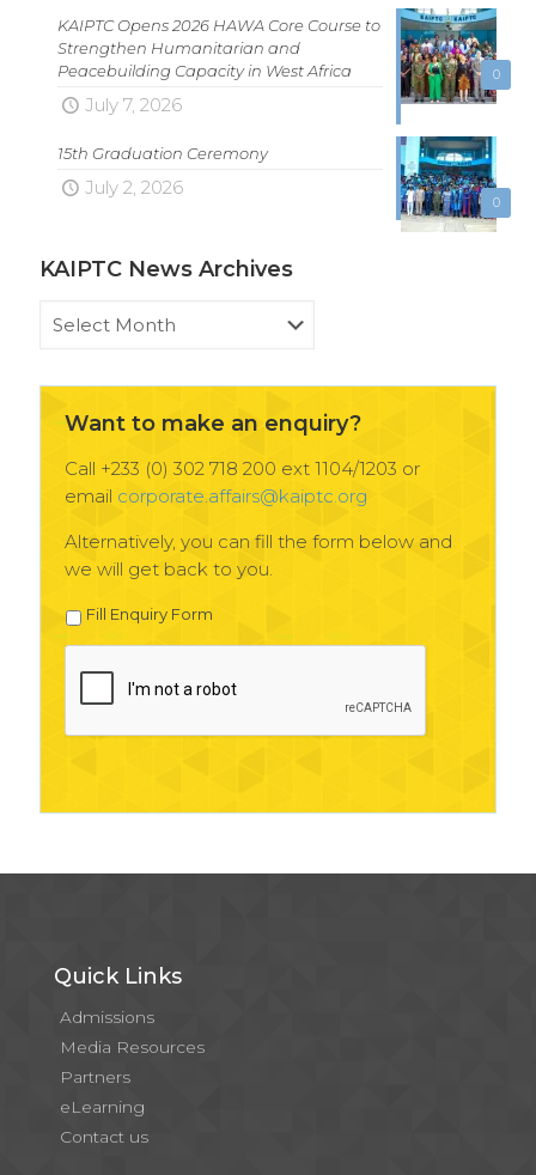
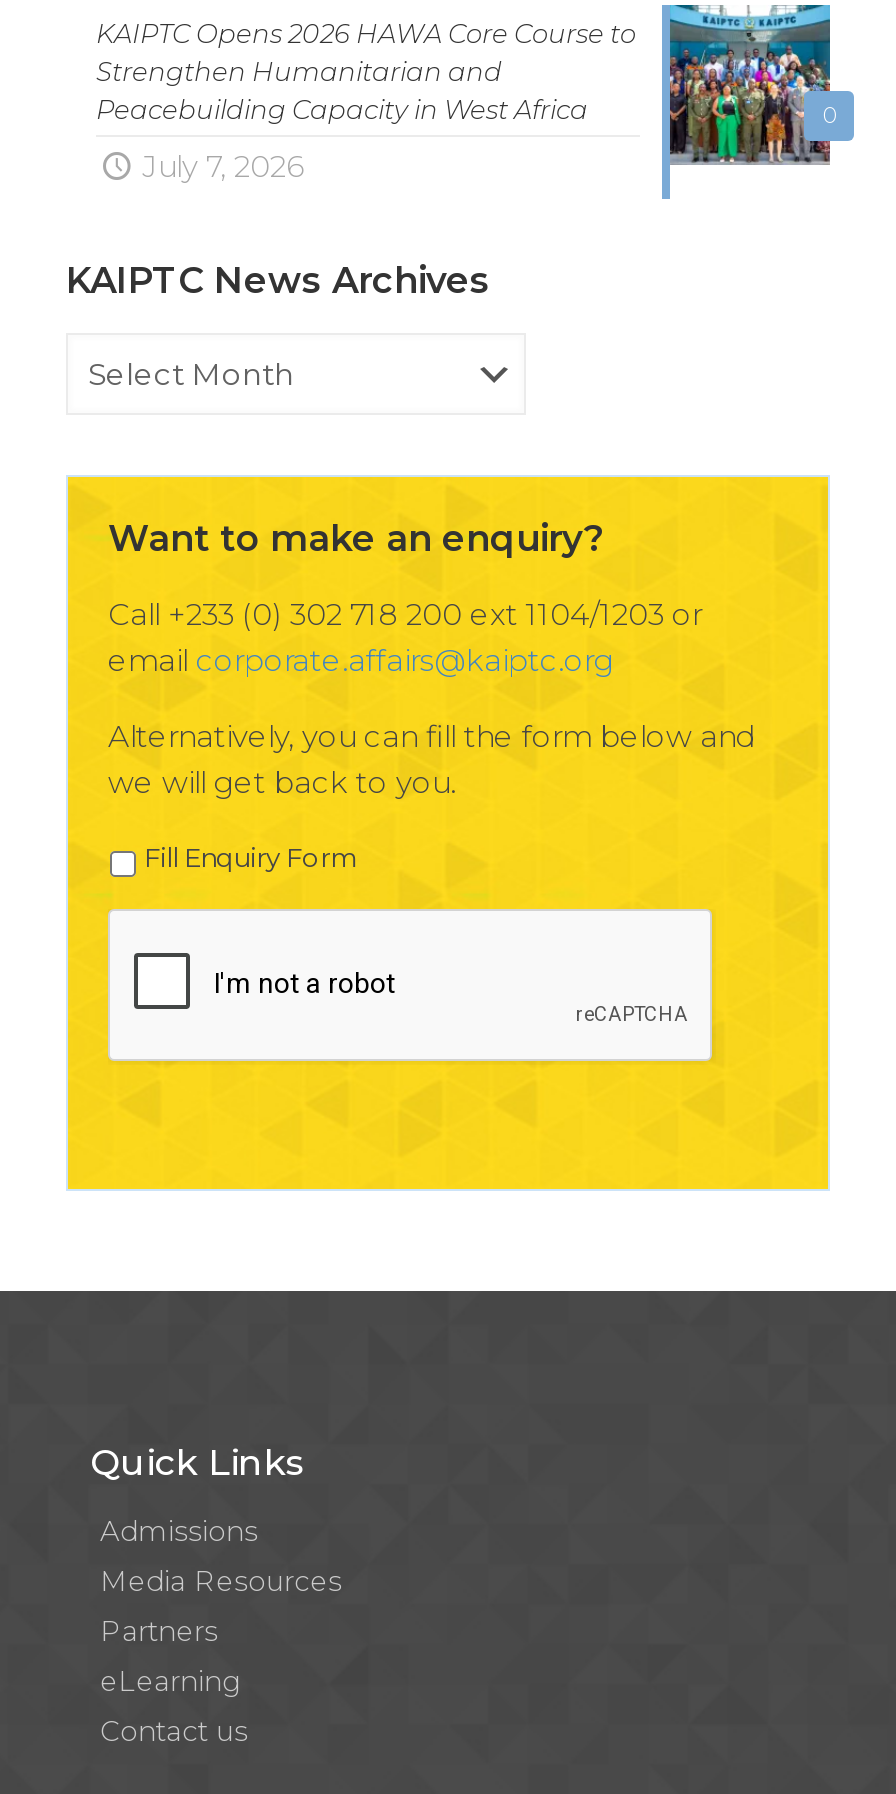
[397,135,500,232] [image] | 0 -> none
[57,144,268,199] 15th Graduation Ceremony | July 2, 2026 -> none

